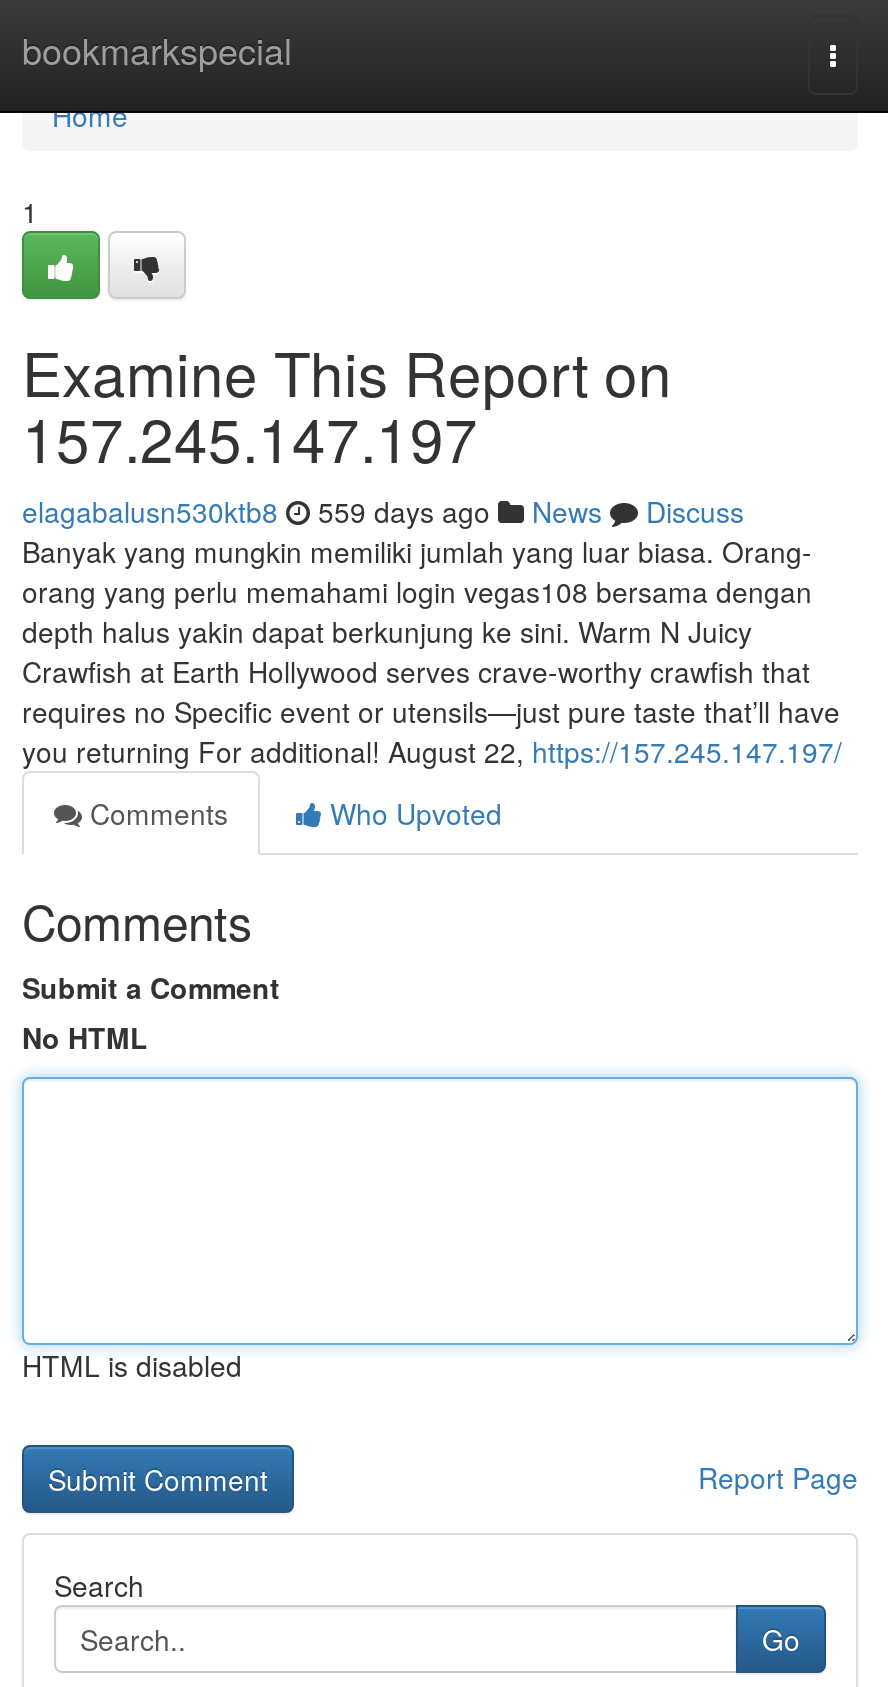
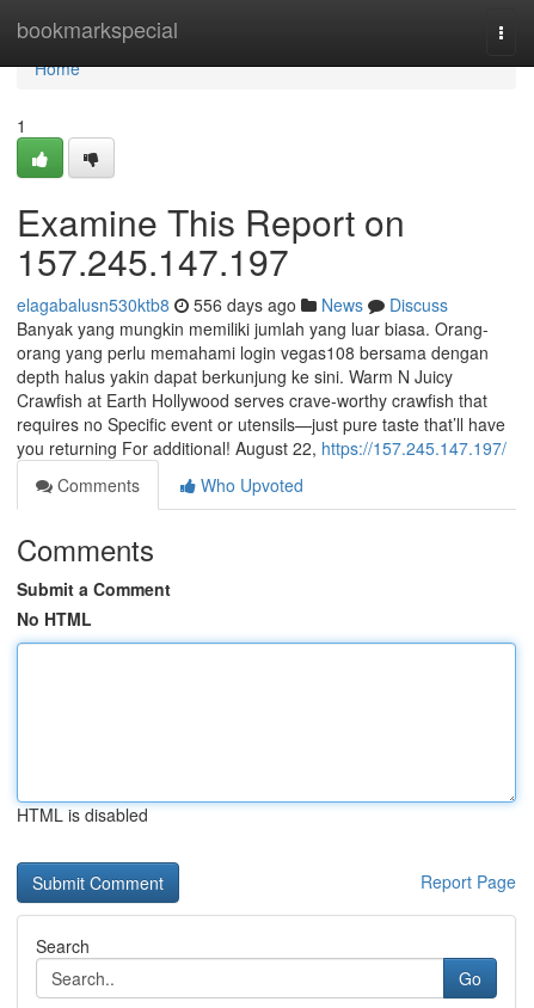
[22,491,744,531] elagabalusn530ktb8 559 days ago News Discuss -> [17,293,448,316] elagabalusn530ktb8 556 days ago News Discuss

